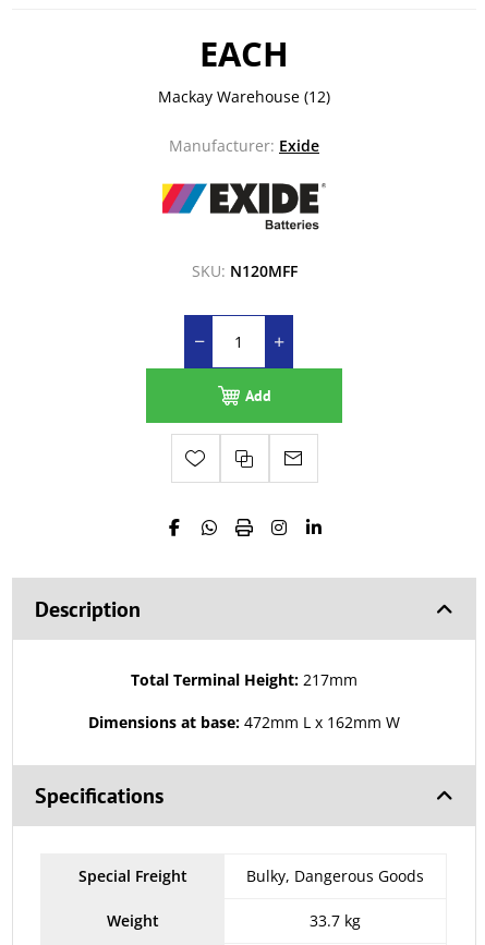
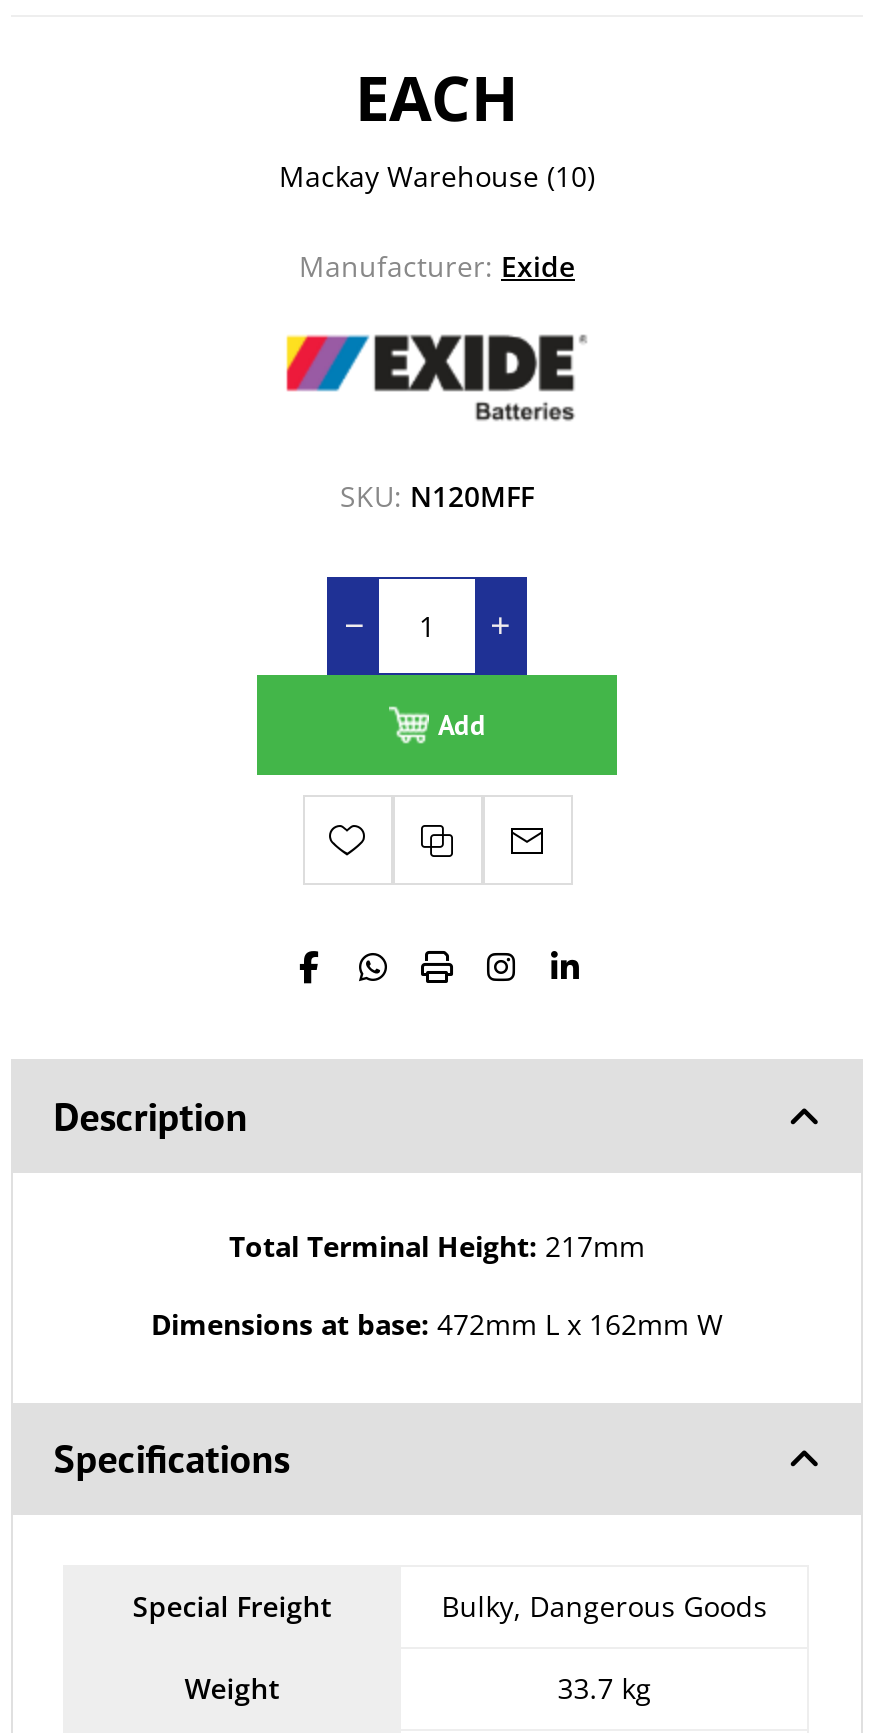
[158,86,330,107] Mackay Warehouse (12) -> [279,158,595,196] Mackay Warehouse (10)

